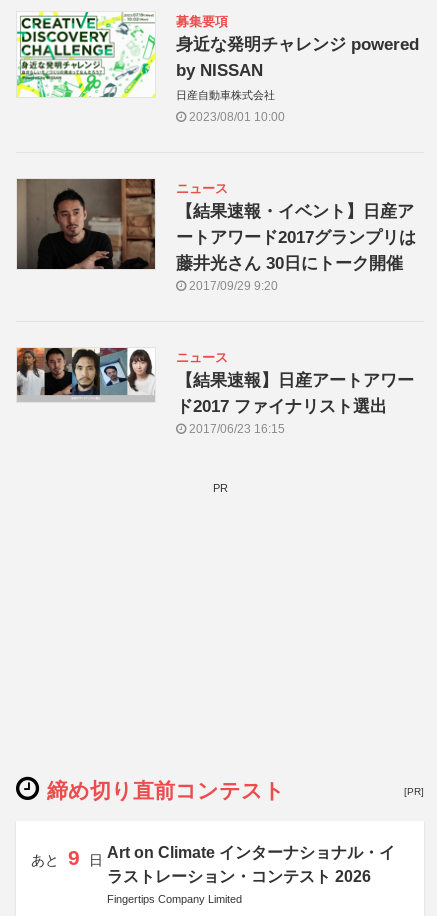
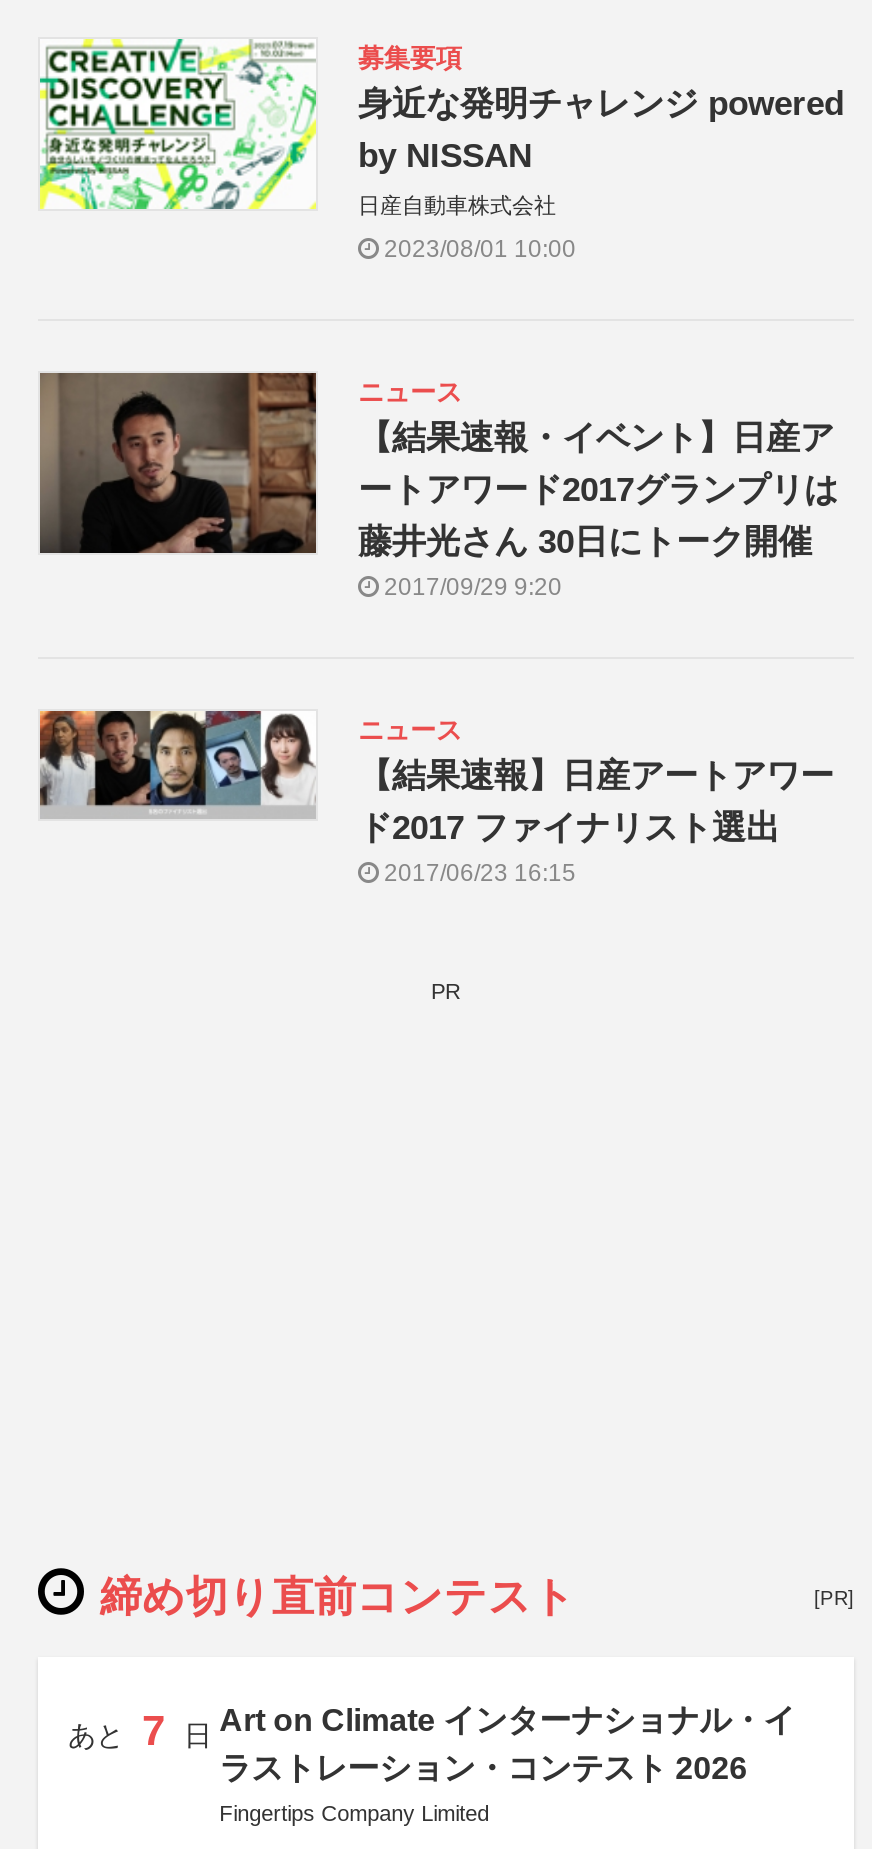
[31,844,395,869] あと 9 日 Art on Climate インターナショナル・イ -> [68,1703,795,1753] あと 7 日 Art on Climate インターナショナル・イ

